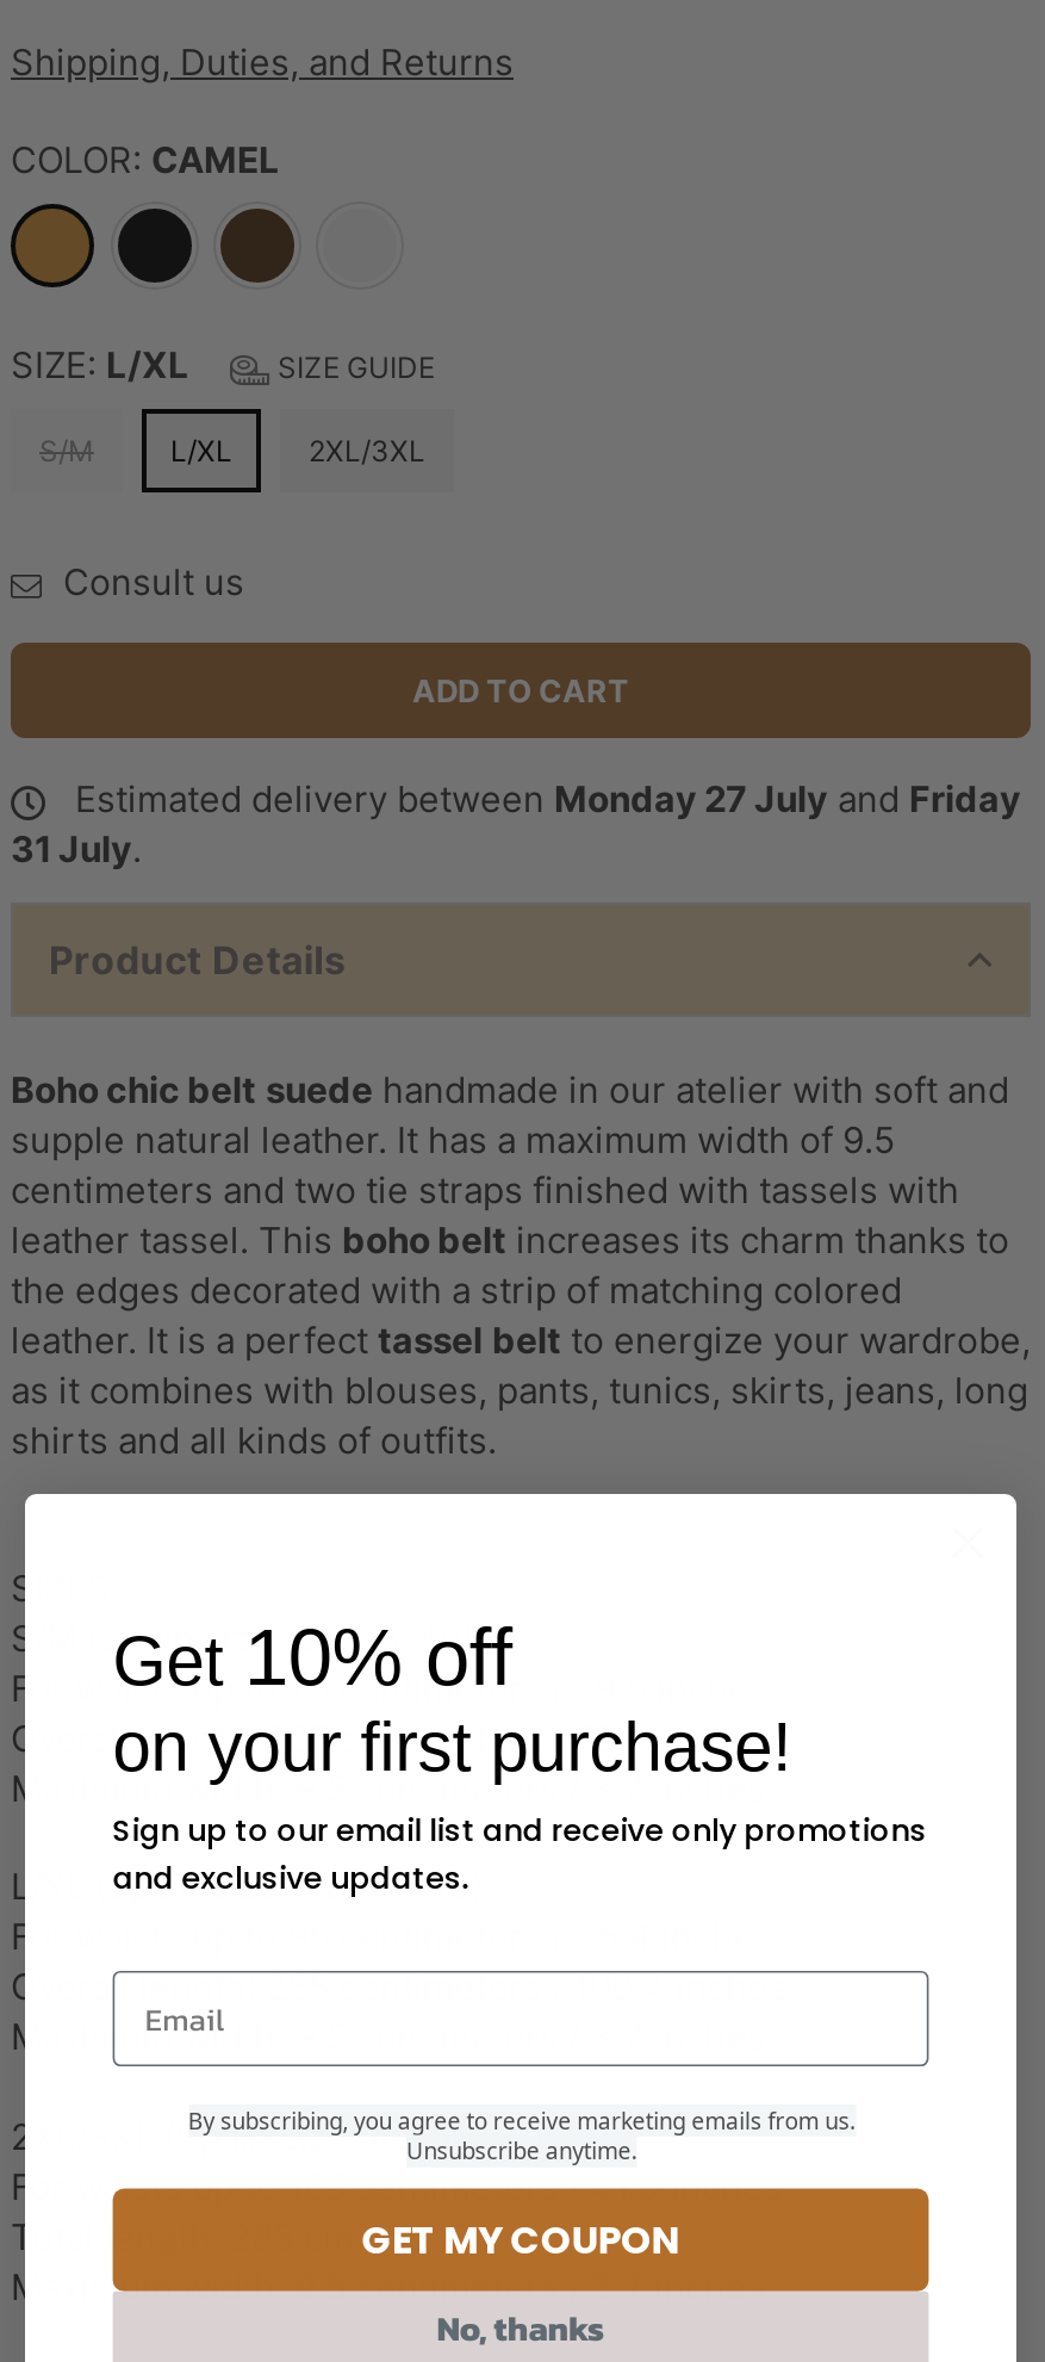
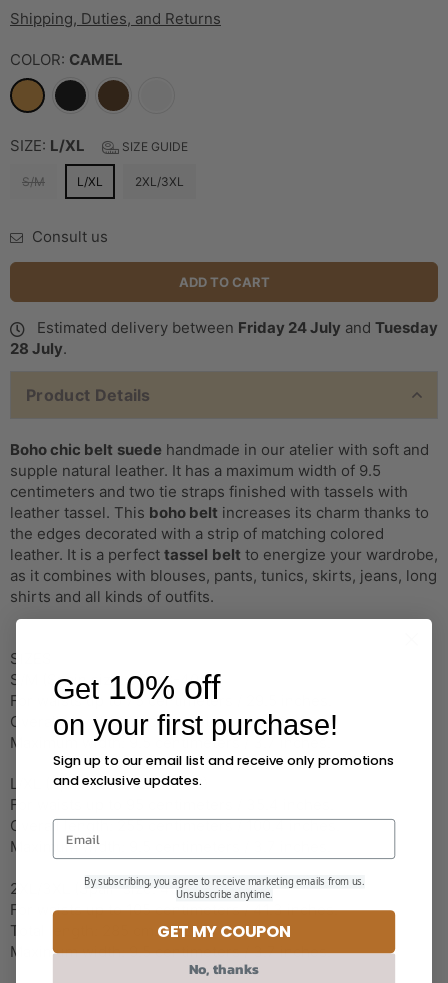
[66,777,1021,822] Estimated delivery between Monday 27 July and Friday -> [33,318,438,337] Estimated delivery between Friday 24 July and Tuesday
[11,827,142,872] 31 July. -> [10,339,67,358] 28 July.

